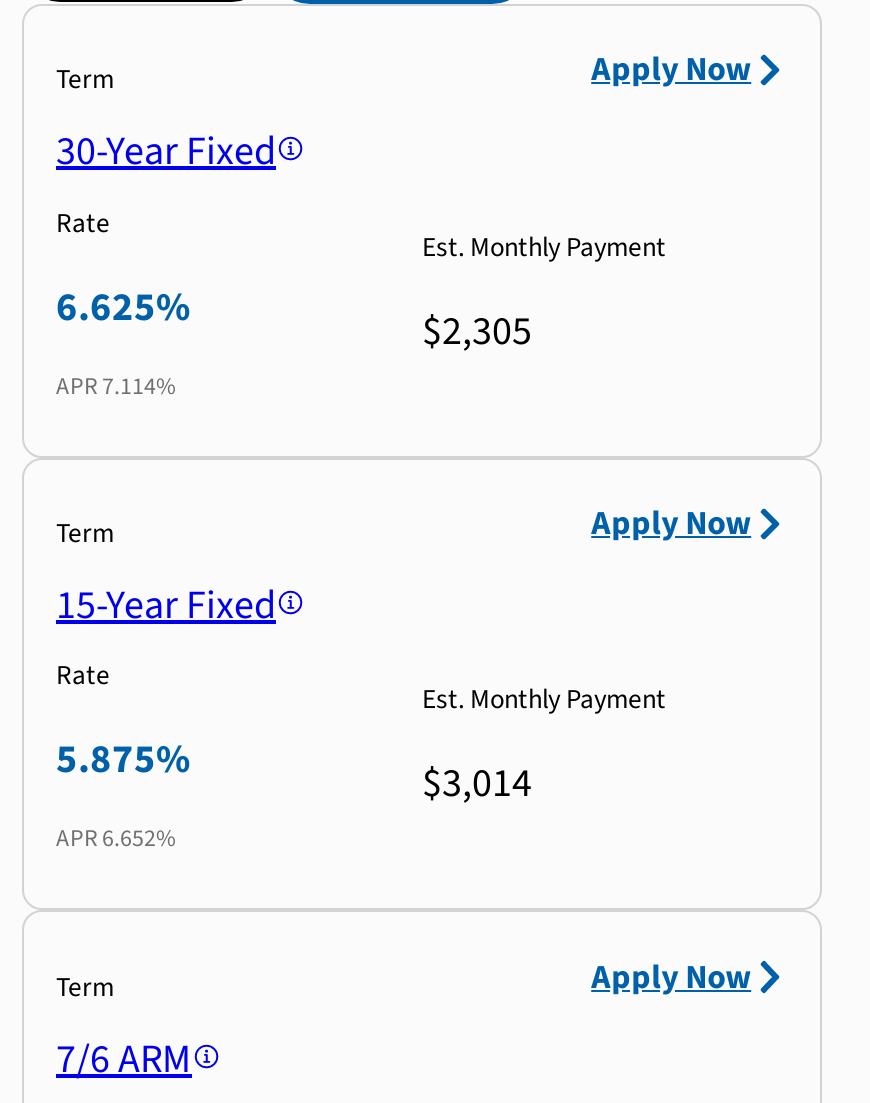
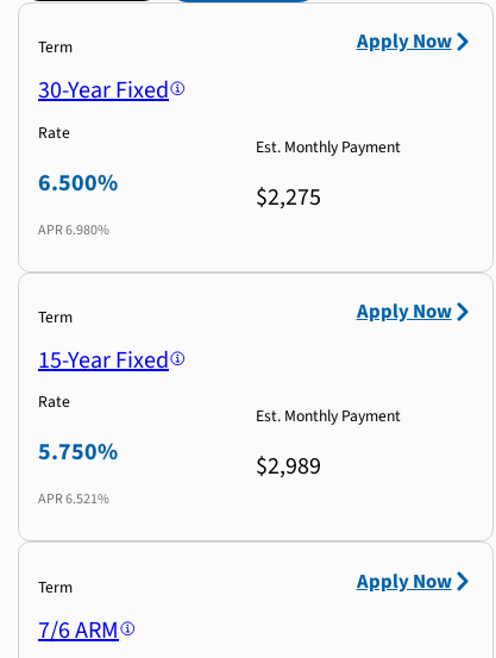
[56,279,190,335] 6.625% -> [38,166,118,200] 6.500%
[422,303,532,359] $2,305 -> [256,181,321,214] $2,275
[56,369,176,403] APR 7.114% -> [38,220,109,240] APR 6.980%
[56,733,190,789] 5.875% -> [38,436,118,469] 5.750%
[422,757,532,813] $3,014 -> [256,450,321,484] $2,989
[56,823,176,857] APR 6.652% -> [38,490,109,510] APR 6.521%

